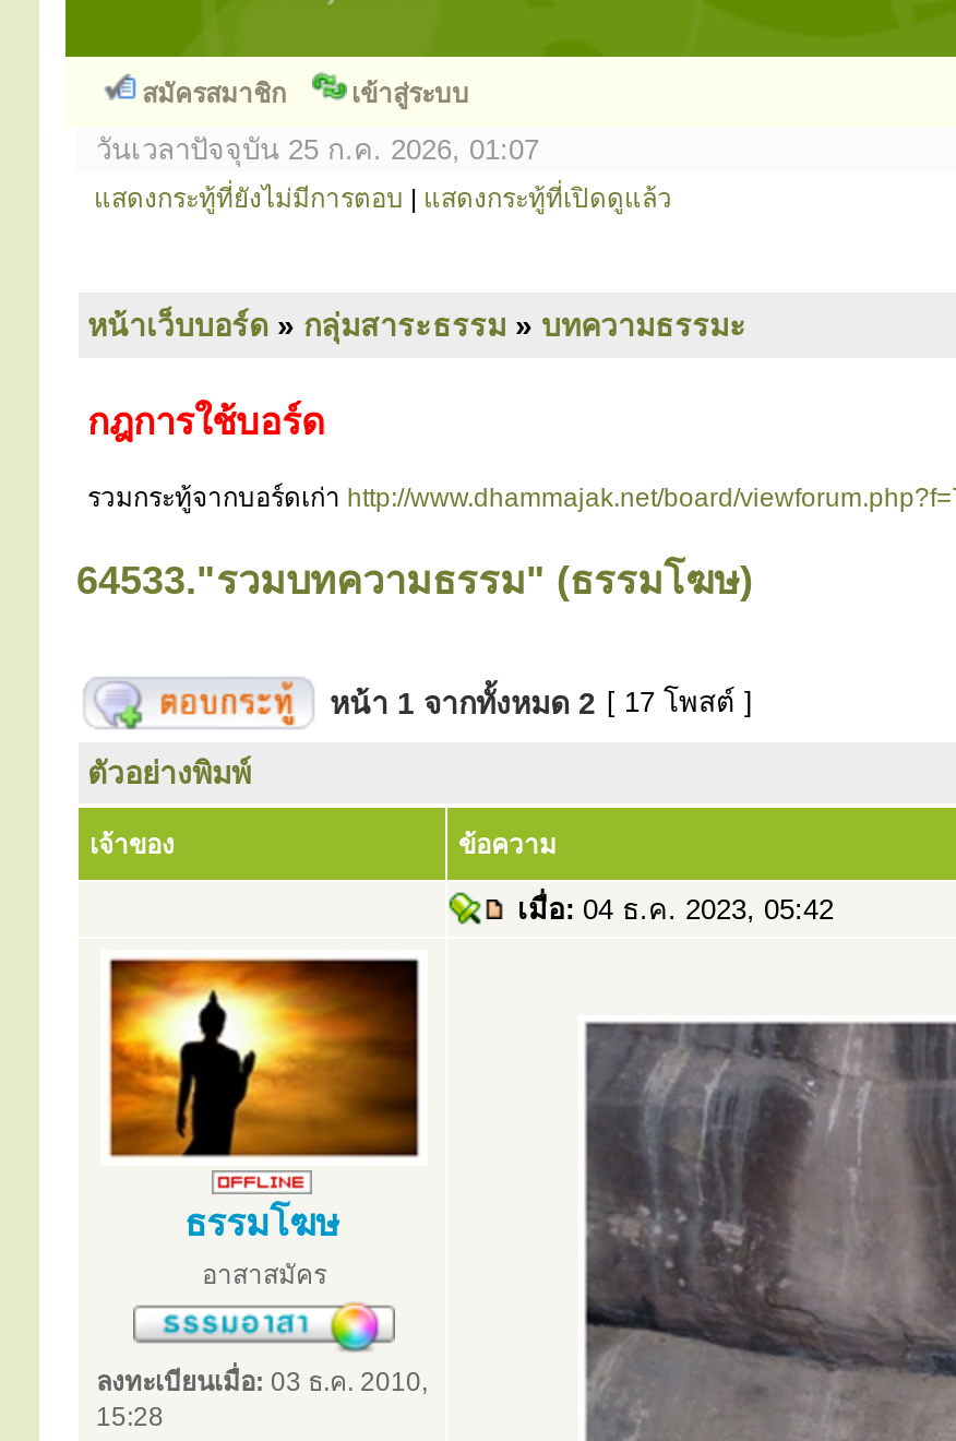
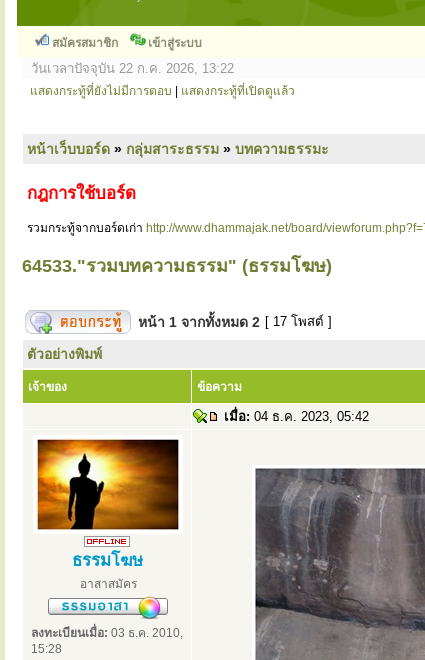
[96,133,557,166] วันเวลาปัจจุบัน 25 ก.ค. 2026, 01:07 -> [31,61,242,76] วันเวลาปัจจุบัน 22 ก.ค. 2026, 13:22

